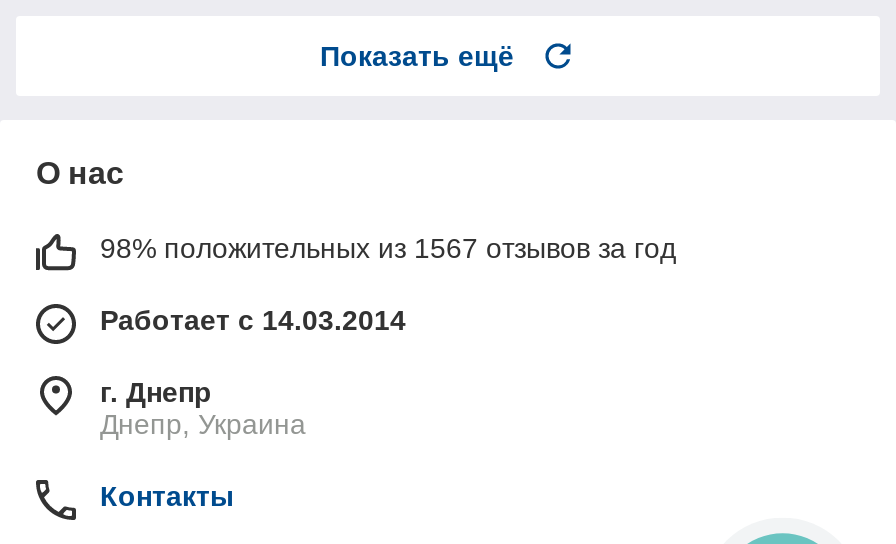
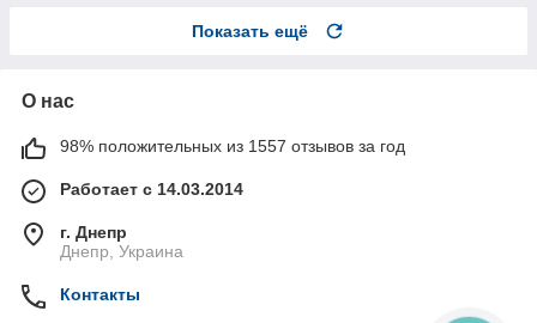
[100,233,676,265] 98% положительных из 1567 отзывов за год -> [60,137,405,156] 98% положительных из 1557 отзывов за год

